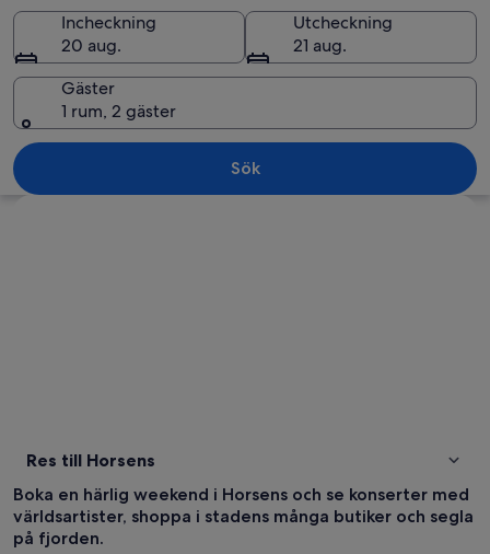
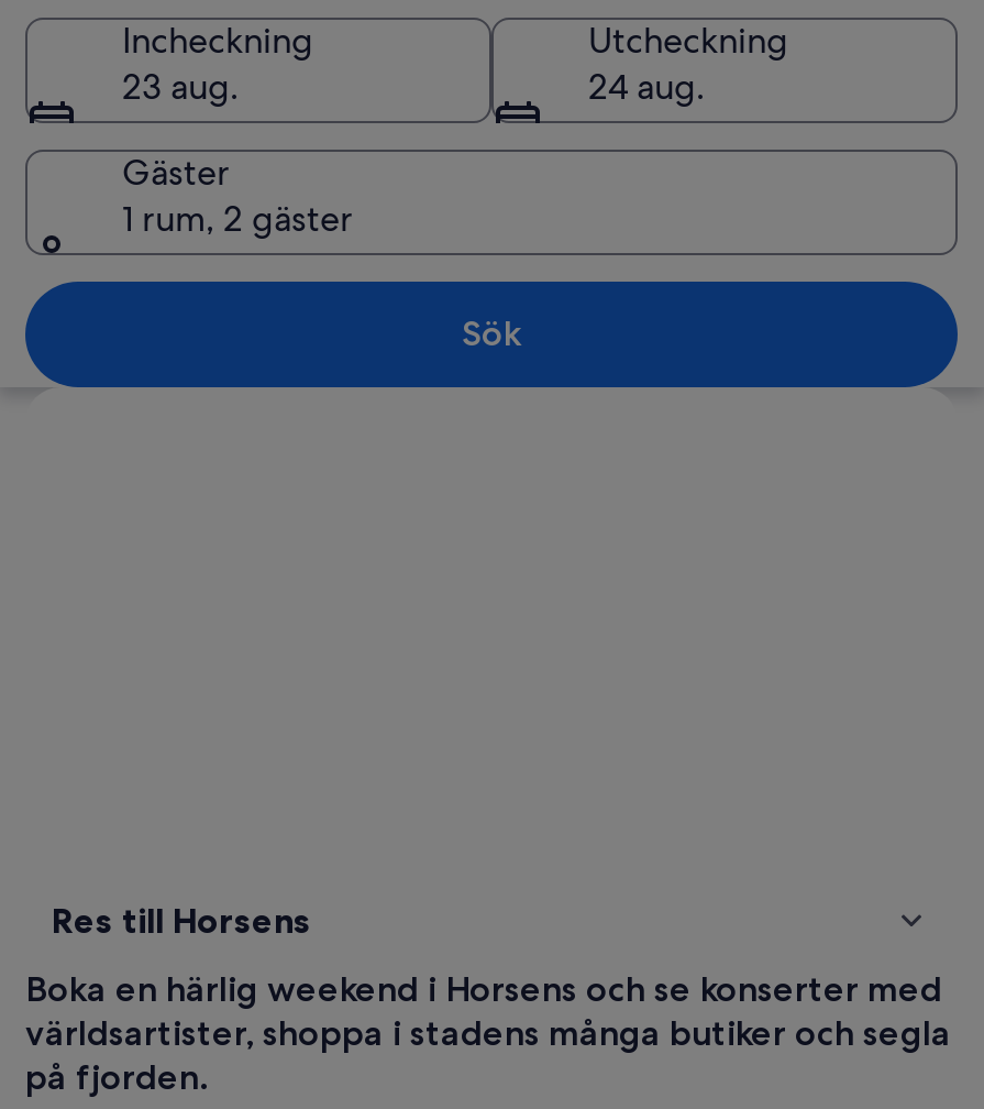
[61,33,121,56] 20 aug. -> [122,63,239,109] 23 aug.
[293,33,347,56] 21 aug. -> [588,63,705,109] 24 aug.

